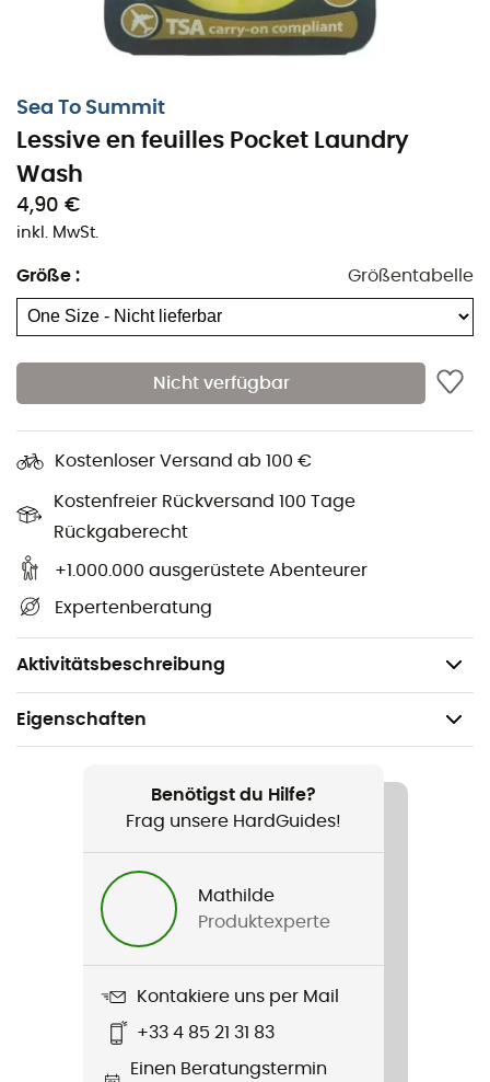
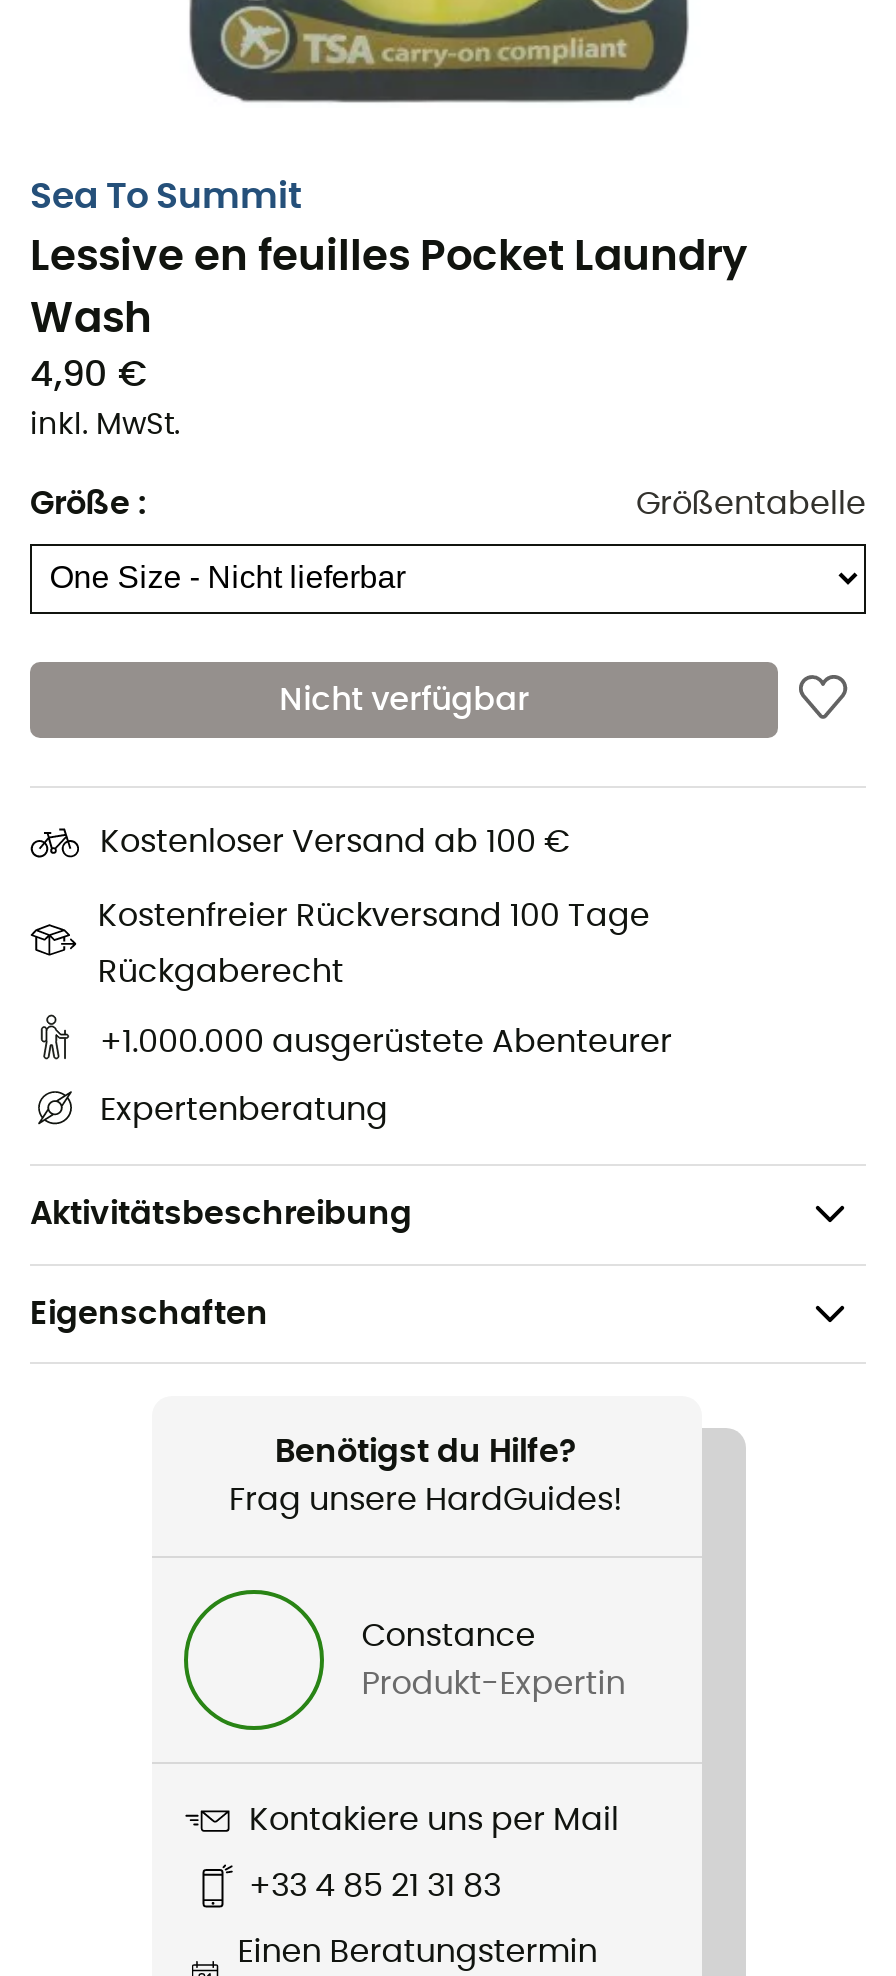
[198,887,274,904] Mathilde -> [361,1619,535,1651] Constance
[198,913,330,931] Produktexperte -> [361,1667,625,1699] Produkt-Expertin

